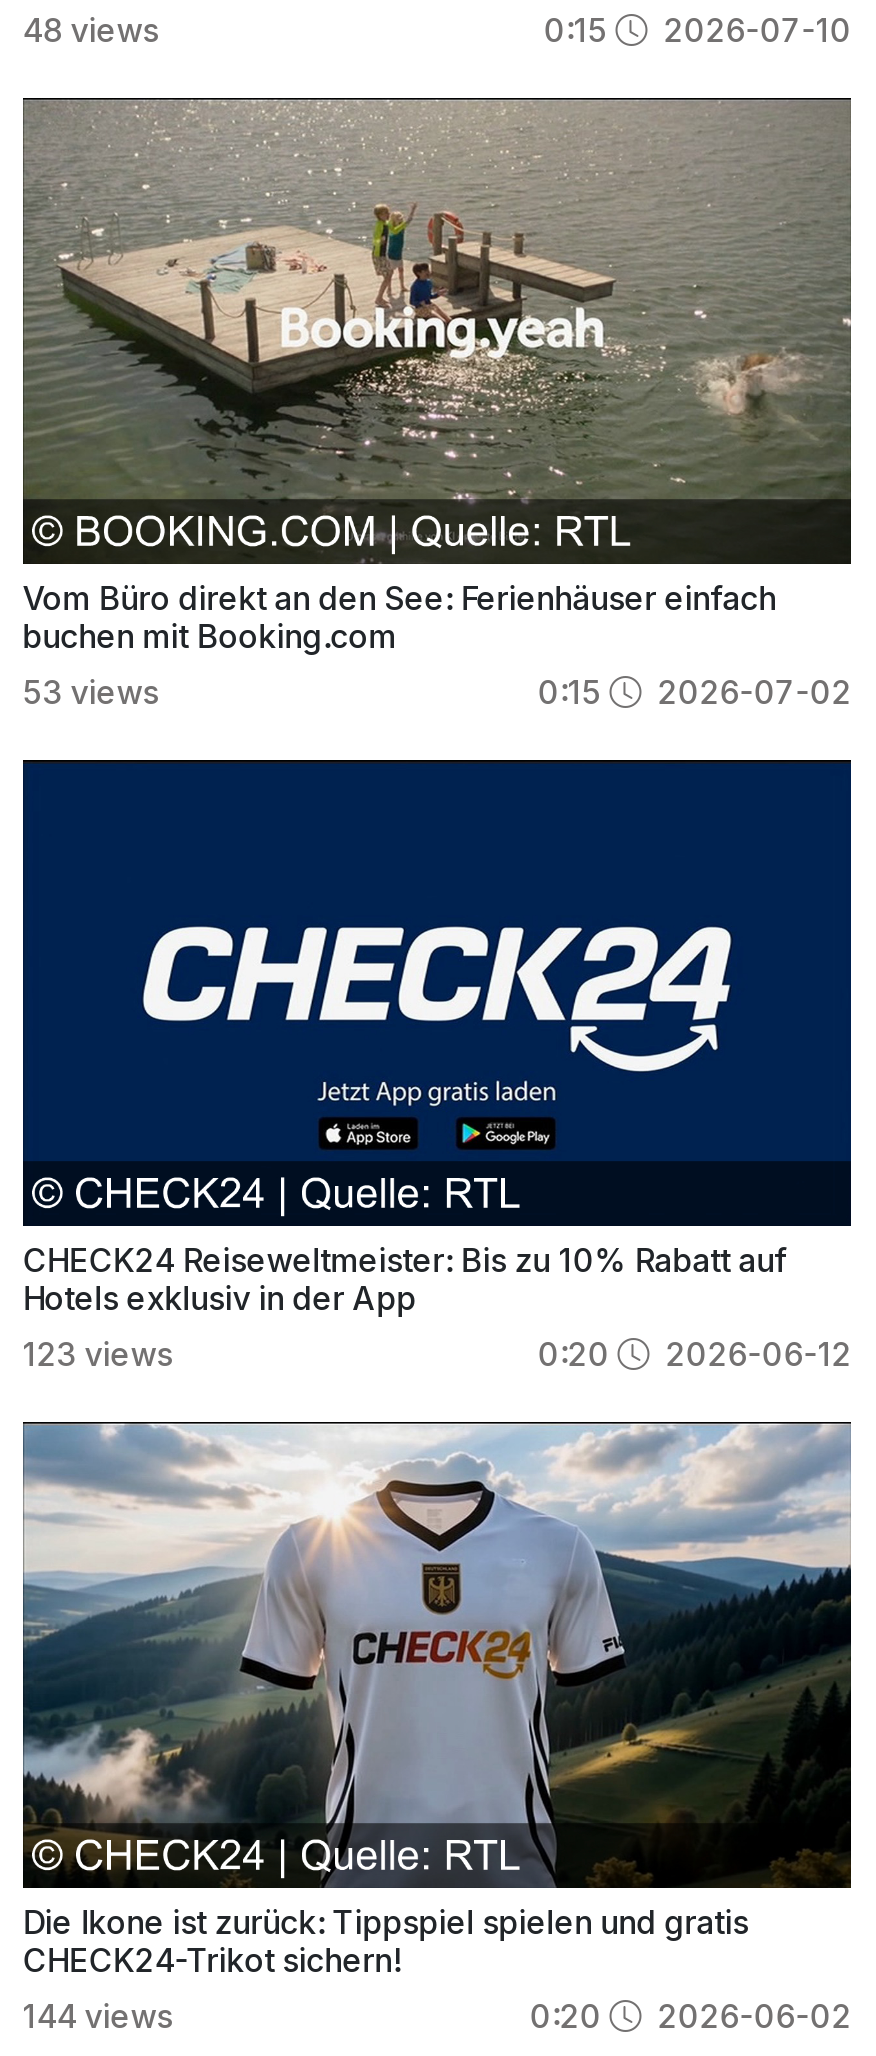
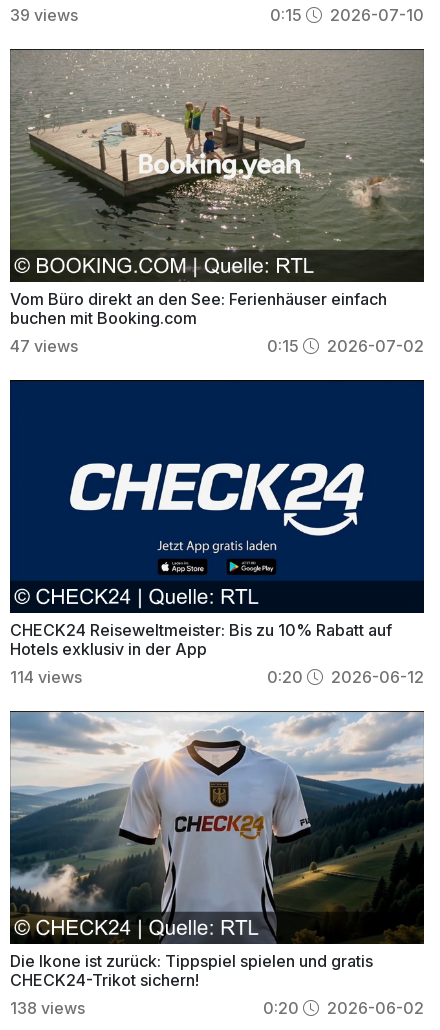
[23,9,159,49] 48 views -> [10,4,78,24] 39 views
[23,671,159,711] 53 views -> [10,336,78,356] 47 views
[23,1334,173,1374] 123 views -> [10,667,82,687] 114 views
[23,1996,173,2036] 144 views -> [10,998,85,1018] 138 views

